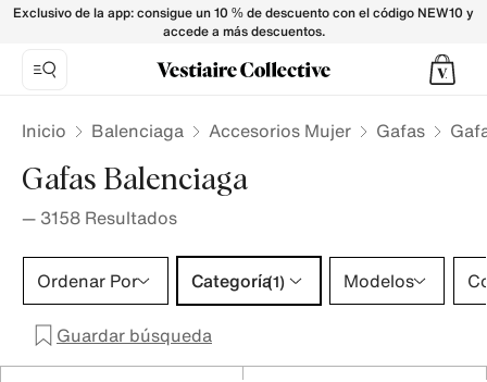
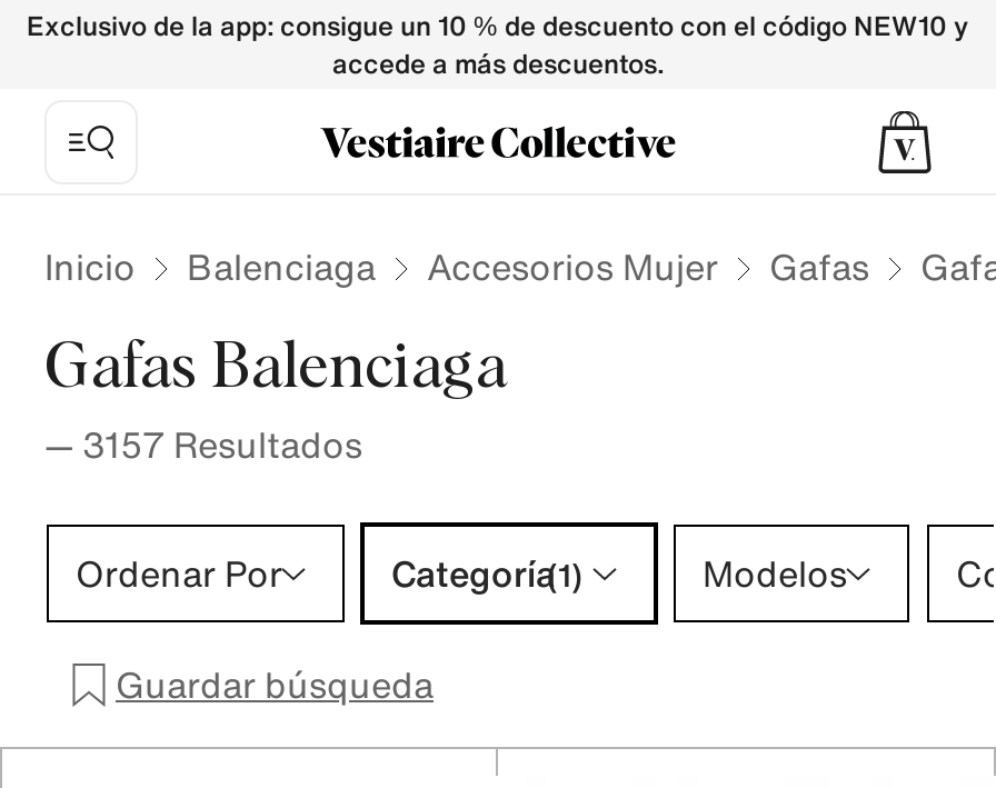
[22,205,177,231] — 3158 Resultados -> [44,418,362,471] — 3157 Resultados

